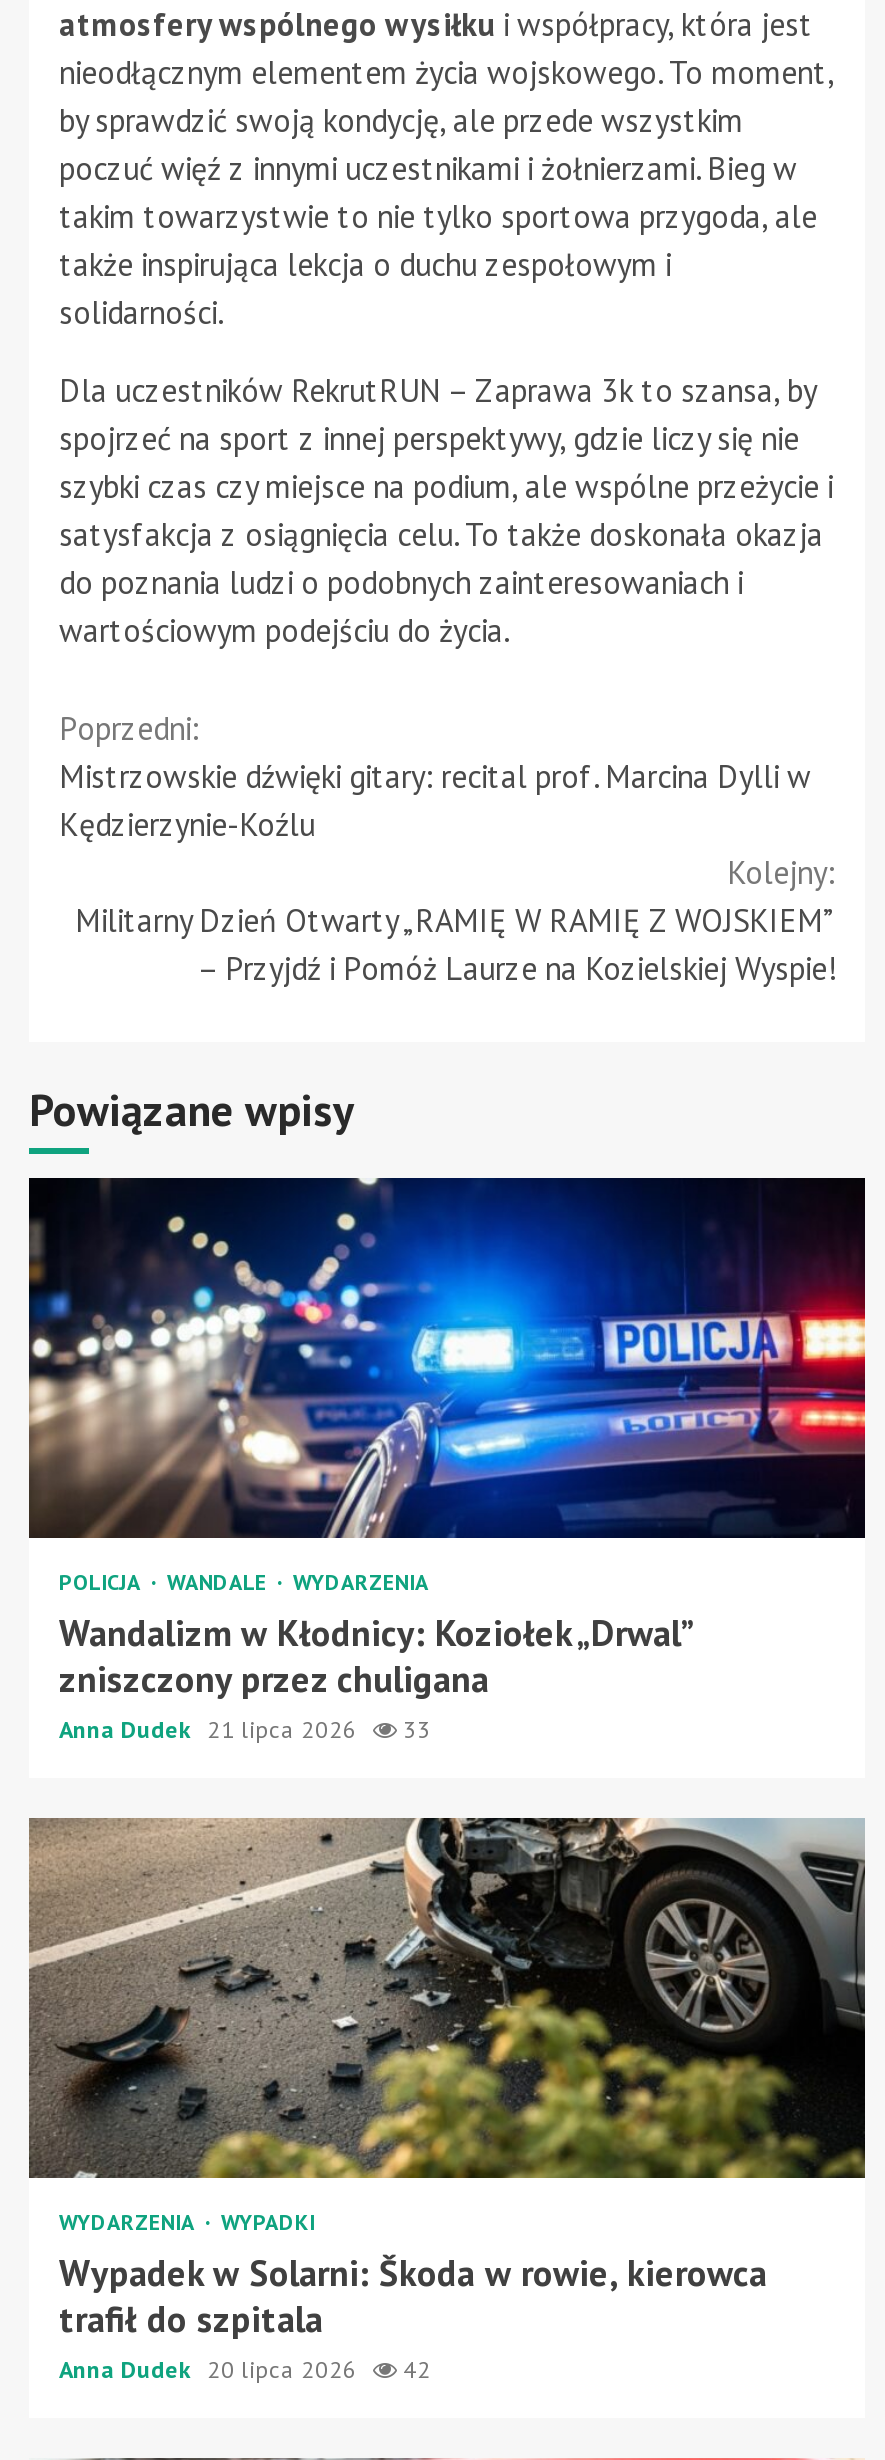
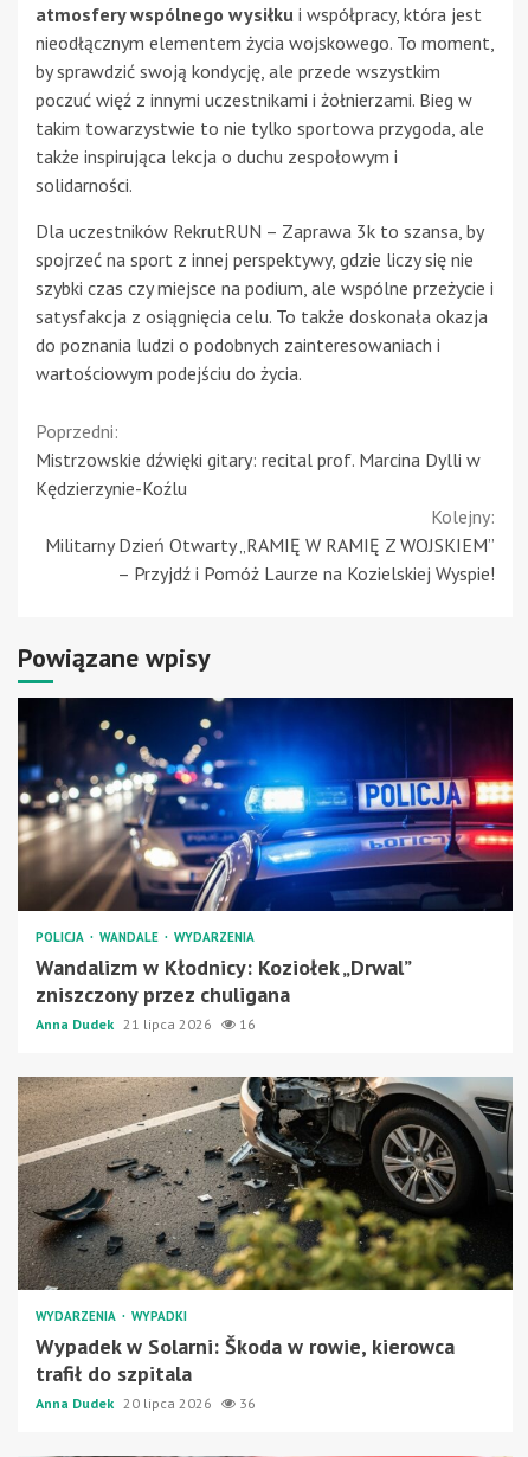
[59,1714,431,1744] Anna Dudek 21 lipca 2026 33 -> [36,1015,256,1033] Anna Dudek 21 lipca 2026 16
[59,2354,431,2384] Anna Dudek 20 lipca 2026 42 -> [36,1394,256,1412] Anna Dudek 20 lipca 2026 36

